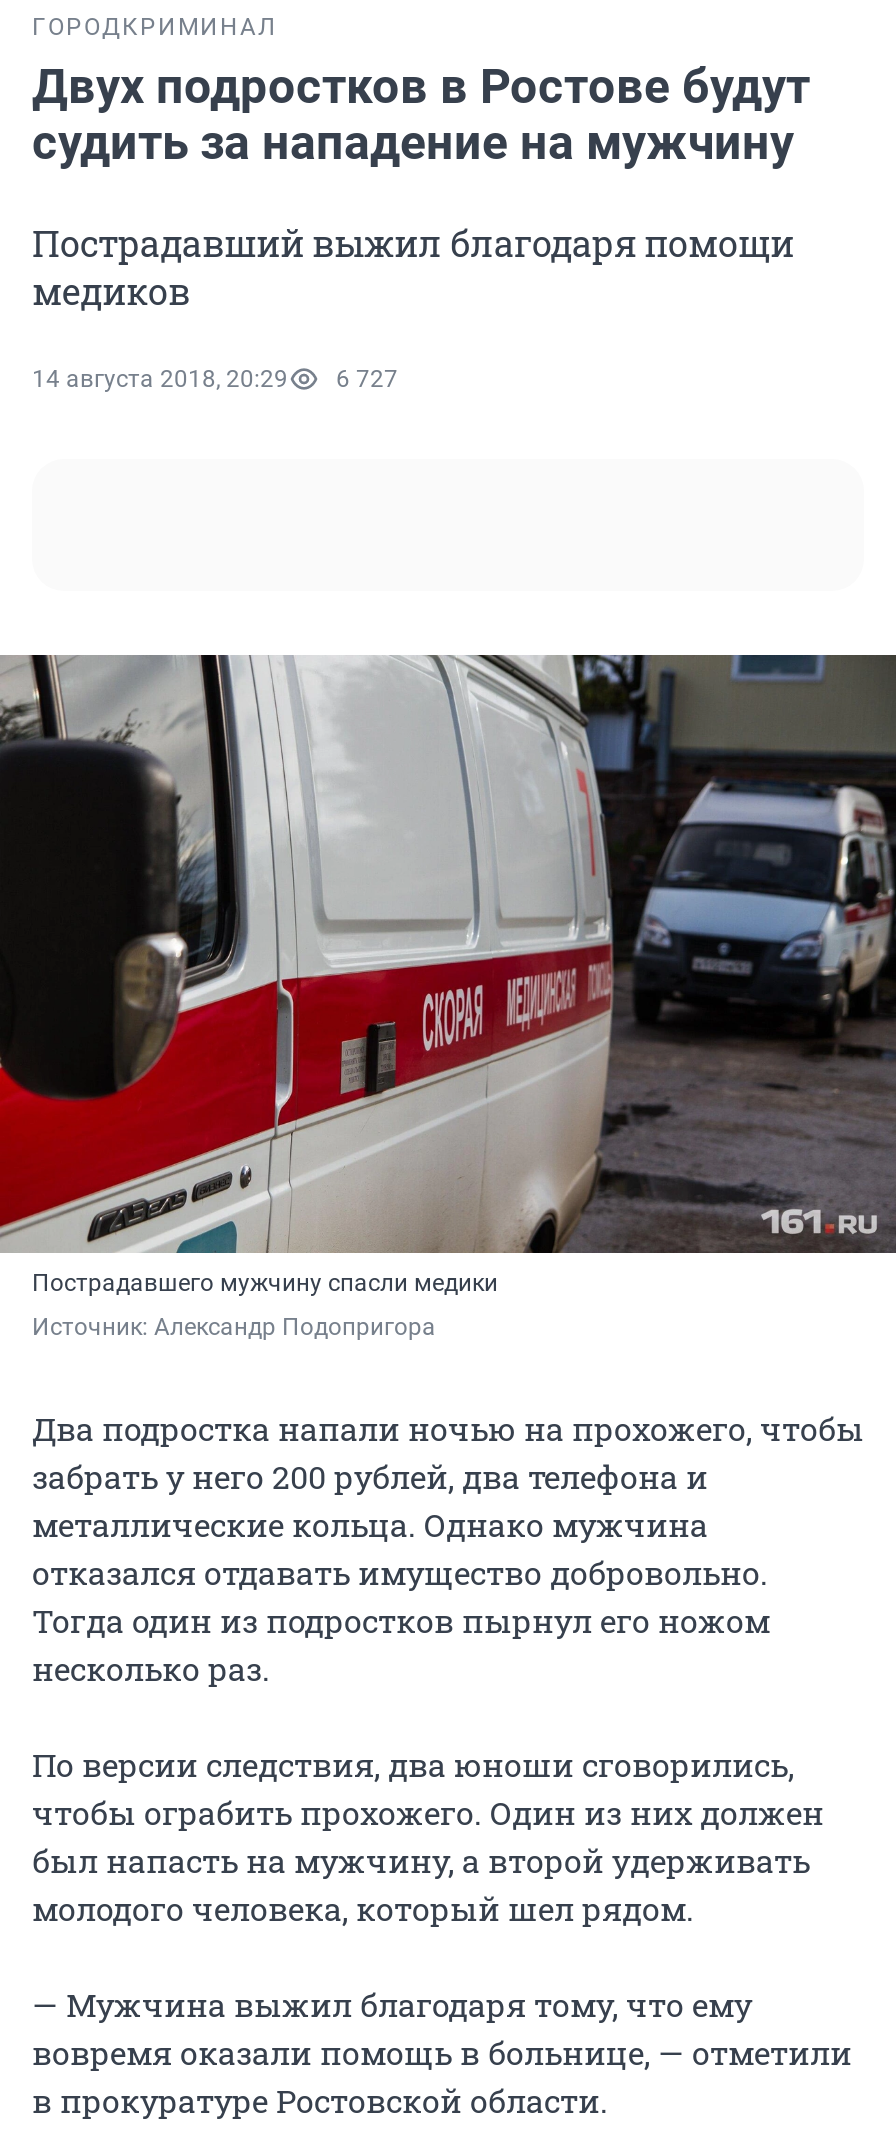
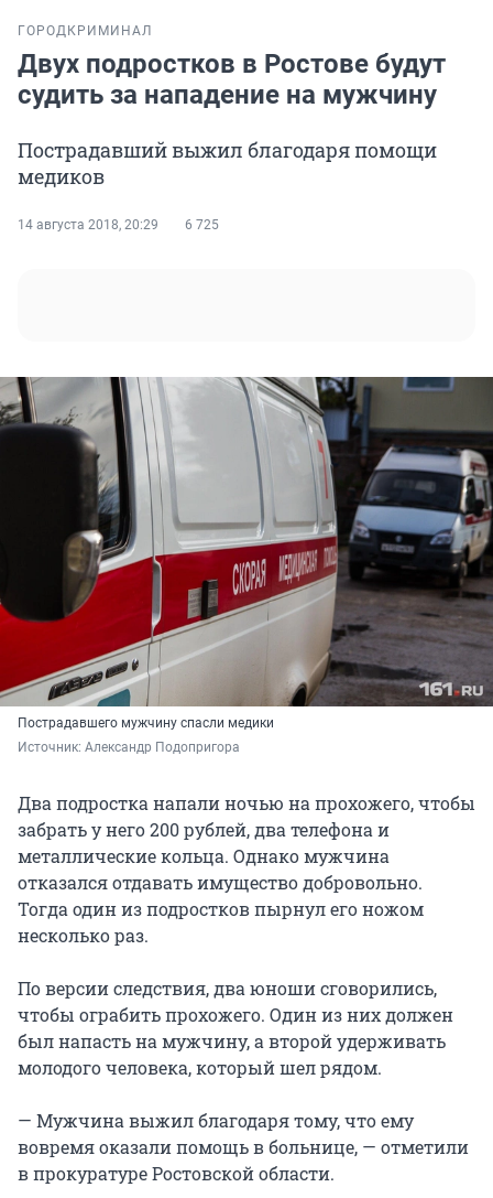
[32,365,398,393] 14 августа 2018, 20:29 6 727 -> [18,217,219,233] 14 августа 2018, 20:29 6 725

